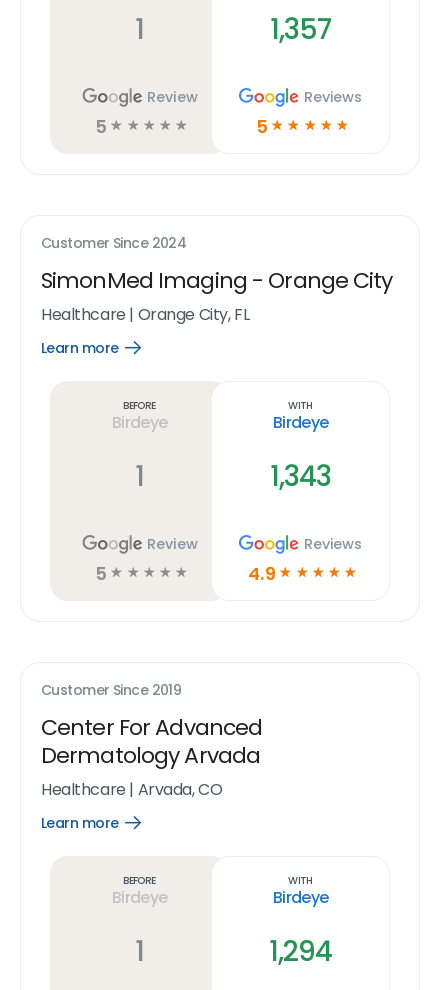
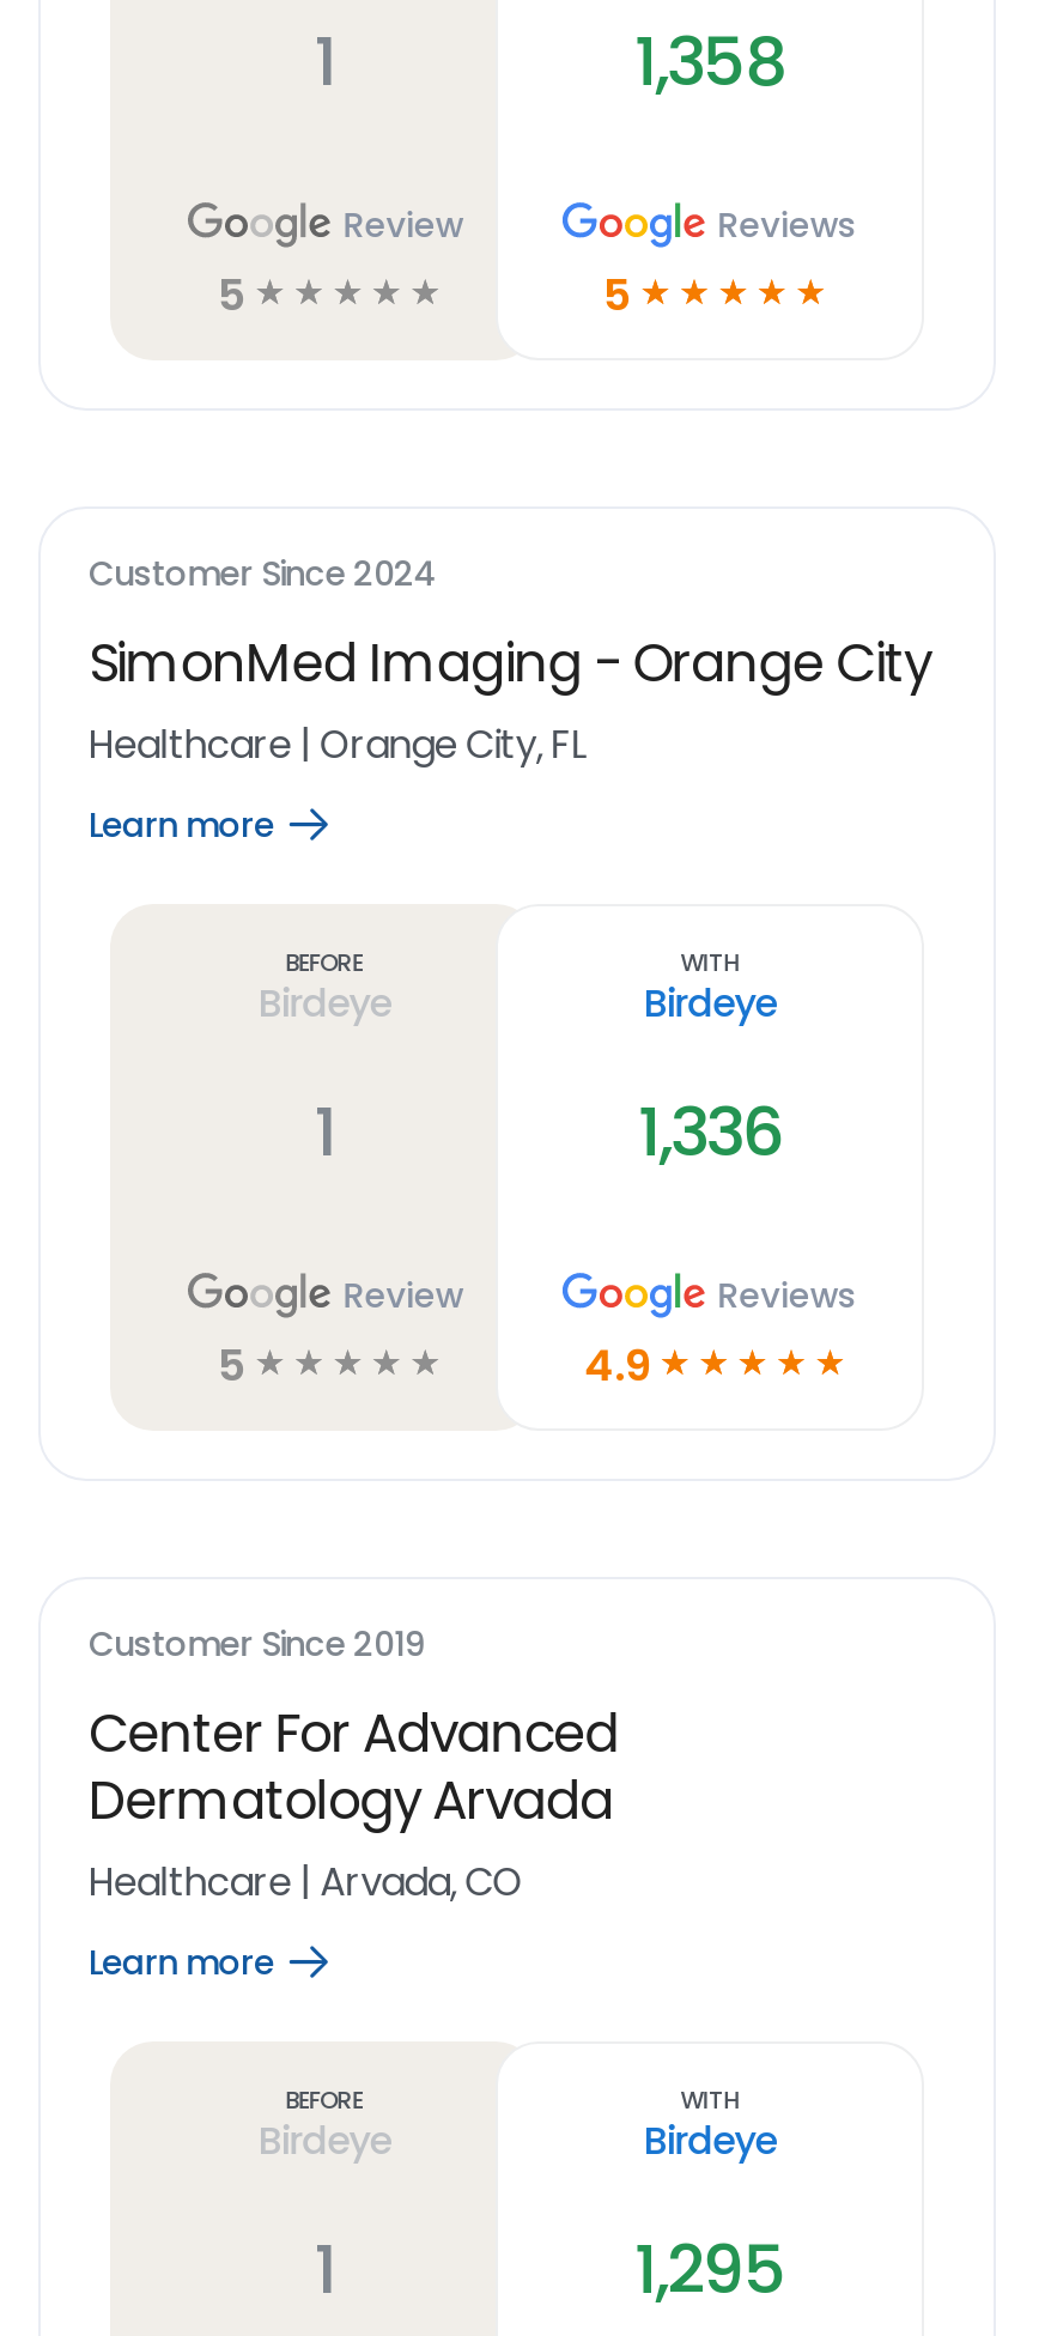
[270,9,331,48] 1,357 -> [634,14,786,108] 1,358
[270,456,331,495] 1,343 -> [638,1085,782,1178] 1,336
[269,931,332,970] 1,294 -> [634,2222,786,2316] 1,295

